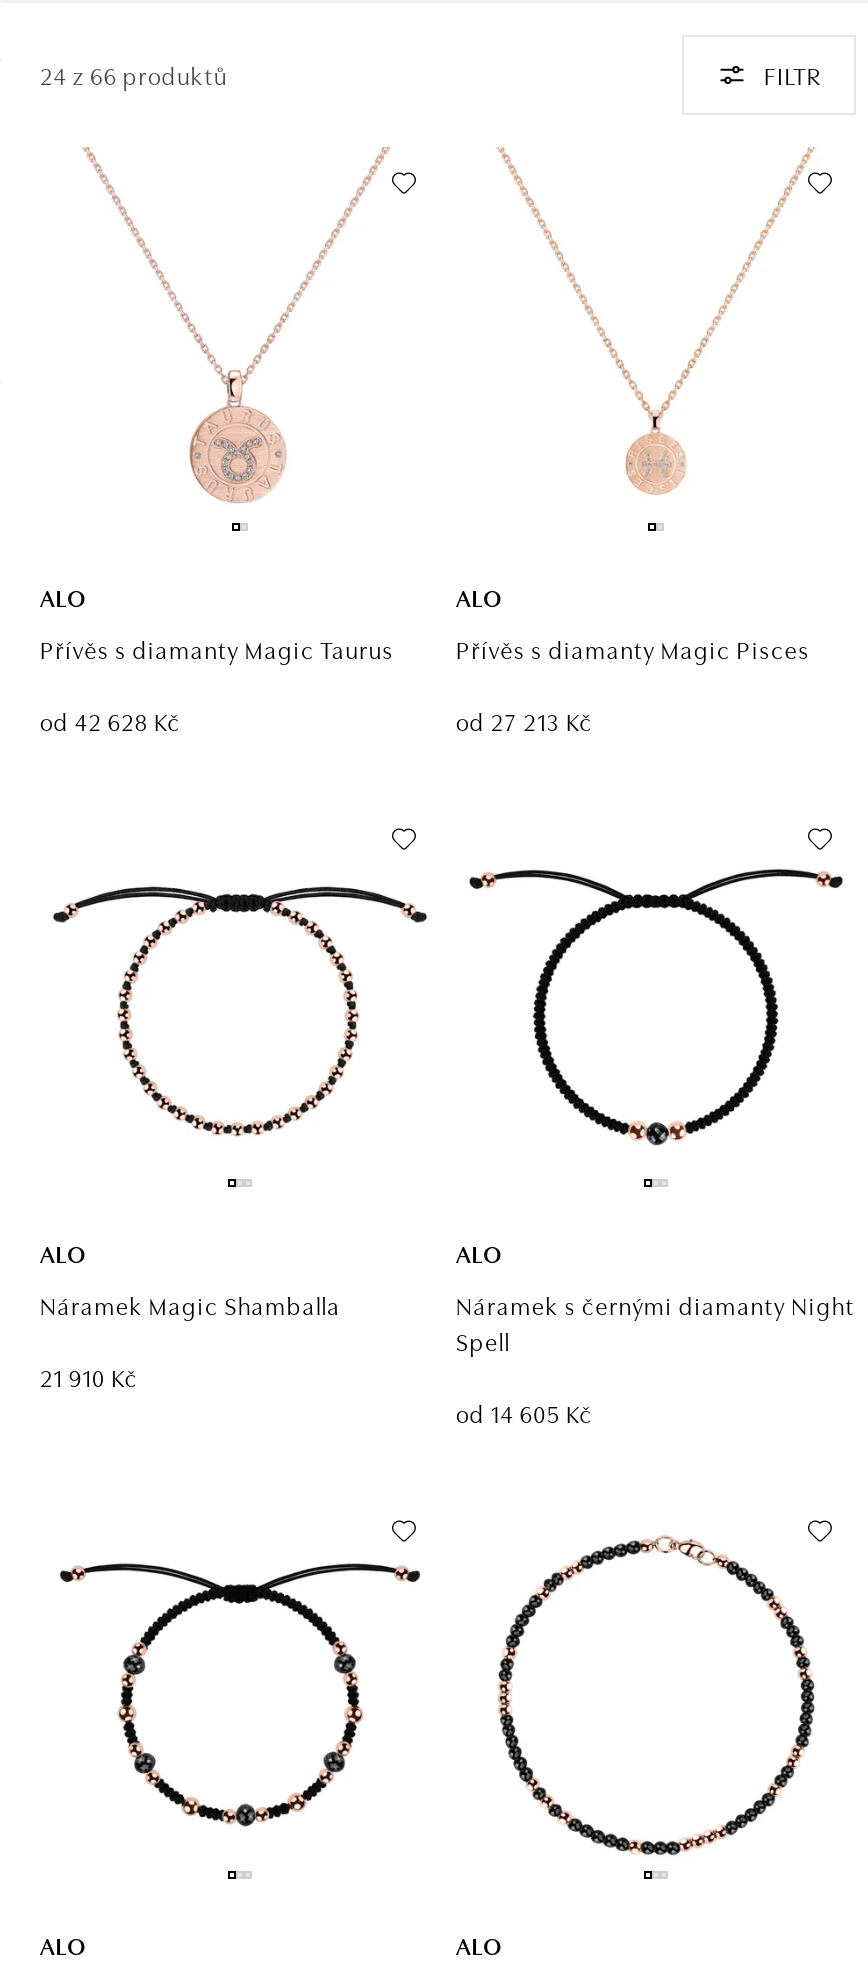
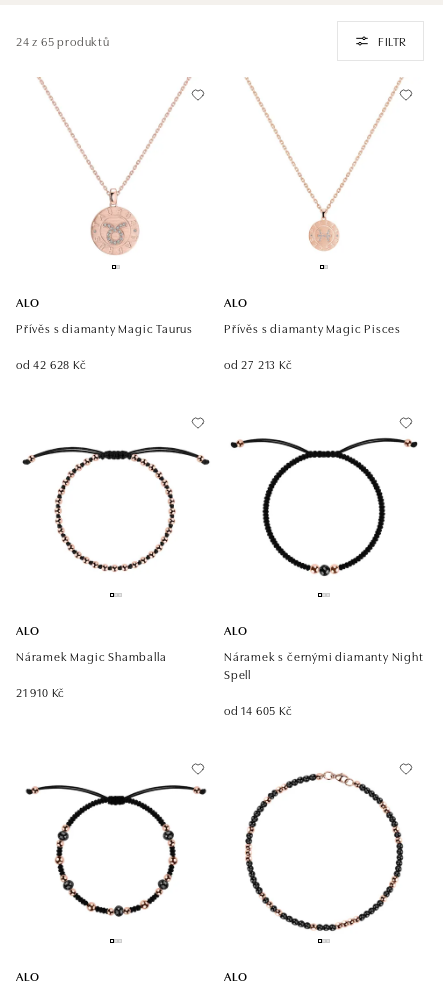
[40,57,228,91] 24 z 66 produktů -> [16,32,110,49] 24 z 65 produktů

